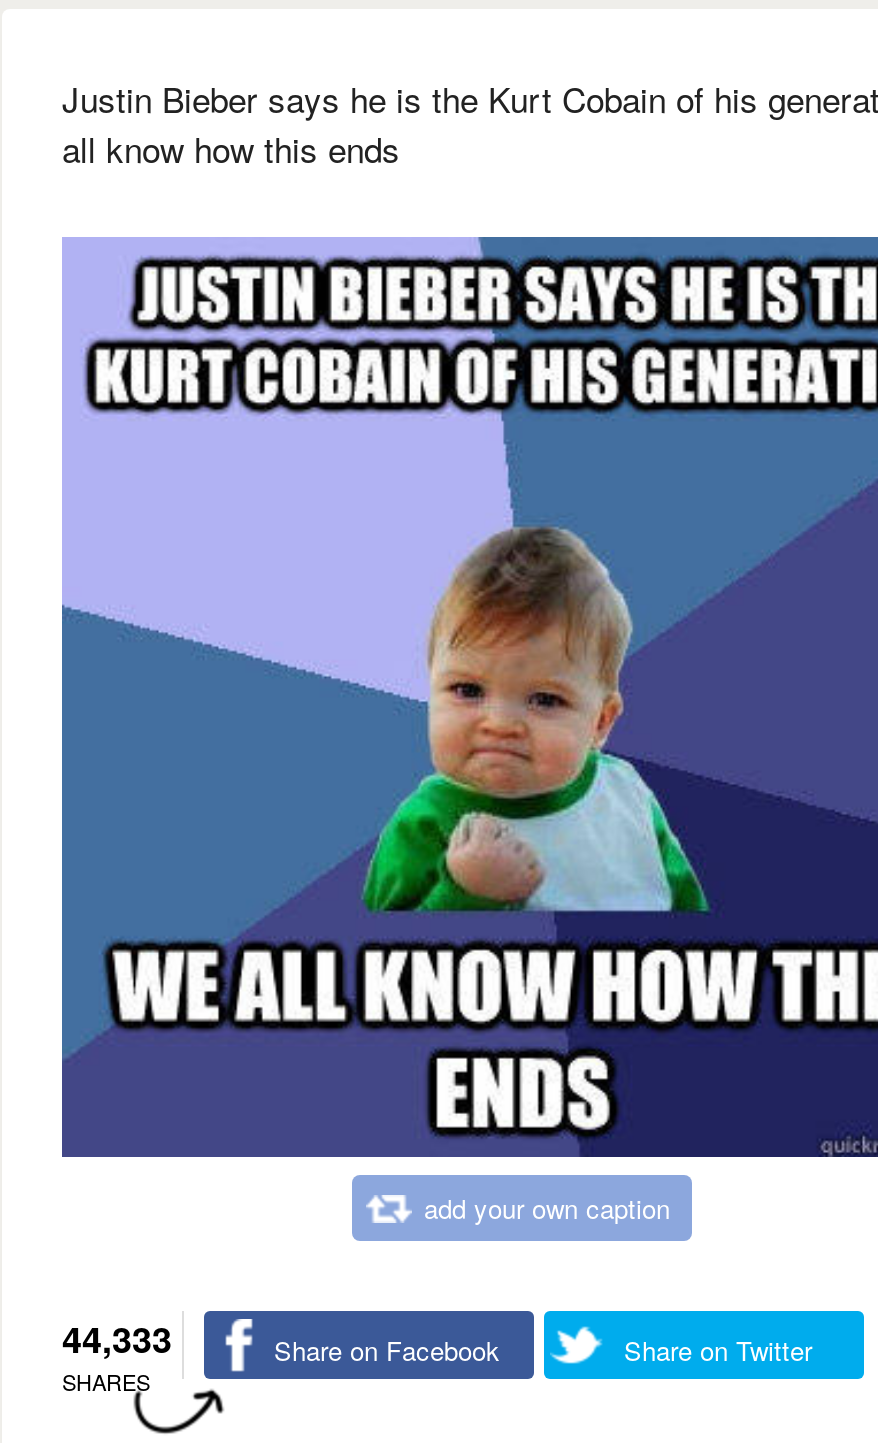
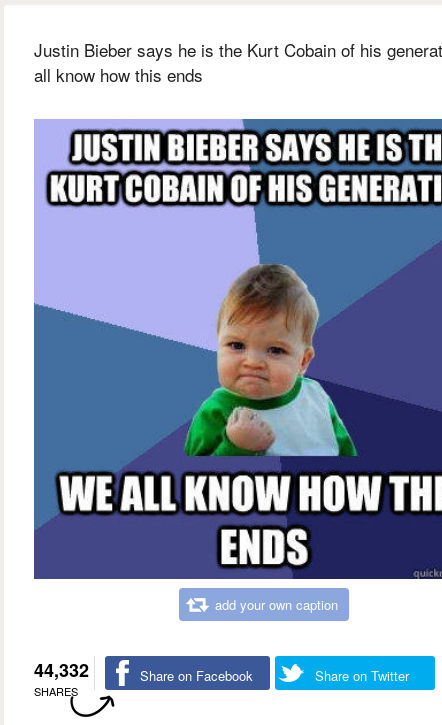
[62,1313,172,1365] 44,333 -> [34,657,89,683] 44,332

